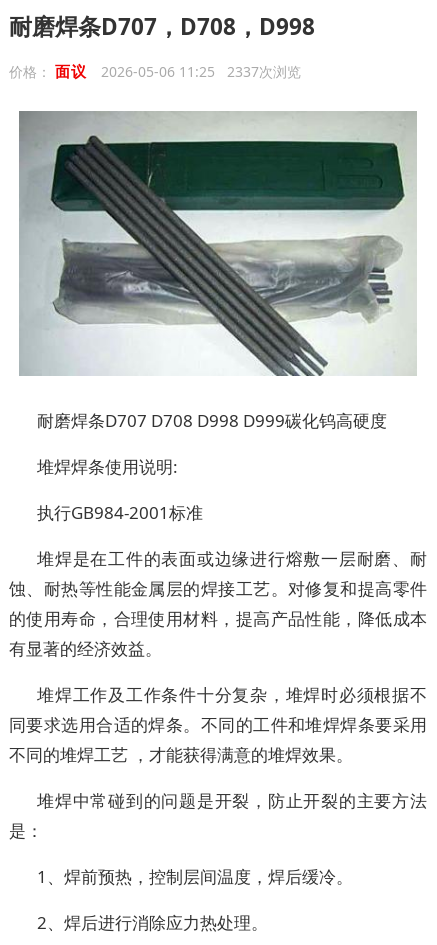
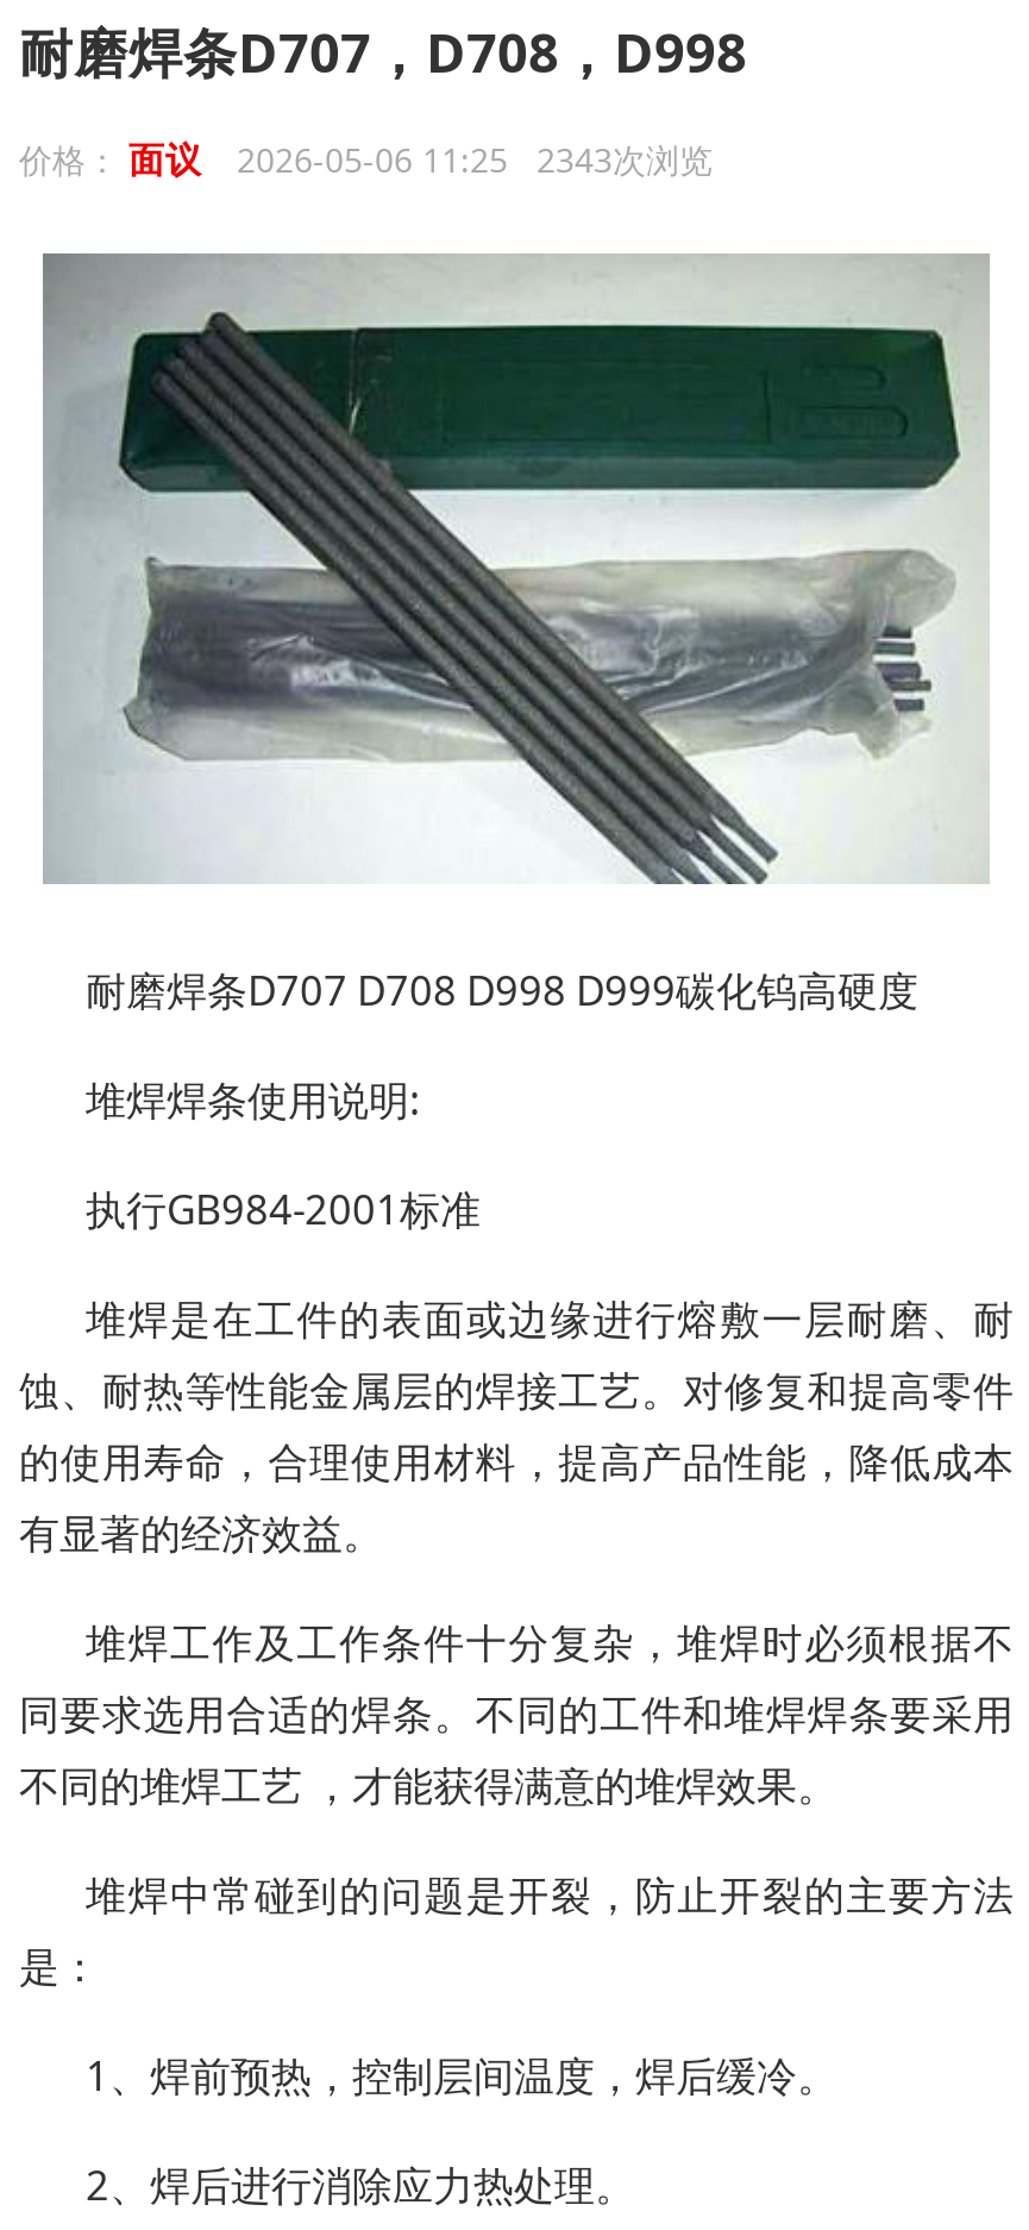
[9,61,300,81] 价格：面议 2026-05-06 11:25 2337次浏览 -> [19,134,713,182] 价格：面议 2026-05-06 11:25 2343次浏览

